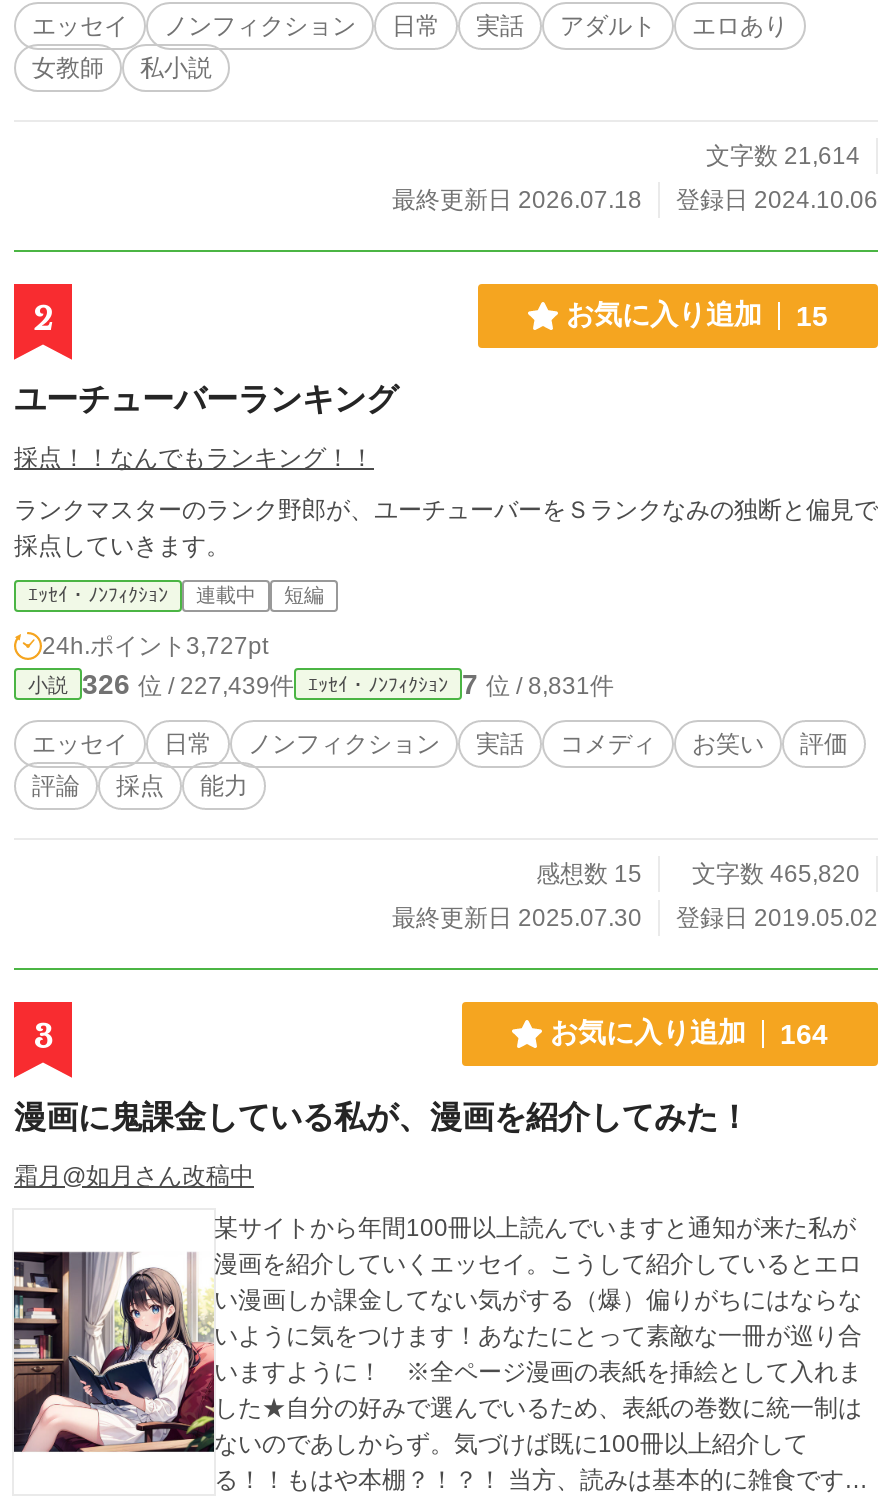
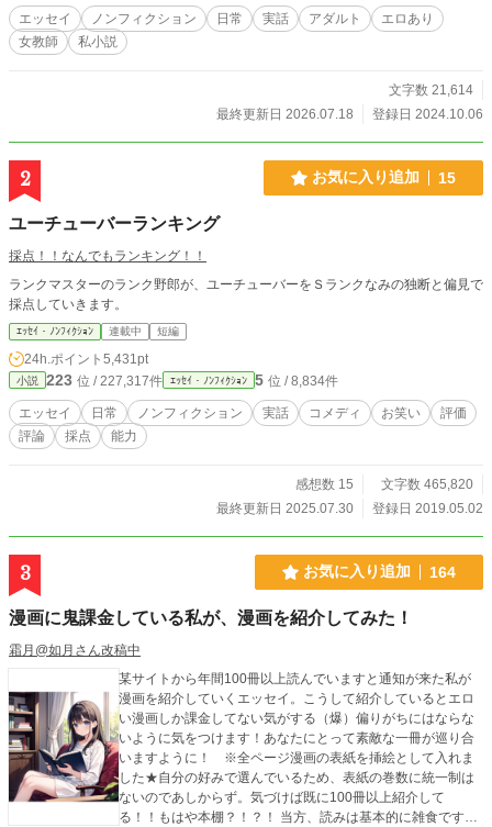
[42,632,268,660] 24h.ポイント3,727pt -> [24,351,148,367] 24h.ポイント5,431pt
[82,668,294,700] 326位 / 227,439件 -> [46,371,163,389] 223位 / 227,317件
[462,668,614,700] 7位 / 8,831件 -> [255,371,338,389] 5位 / 8,834件

